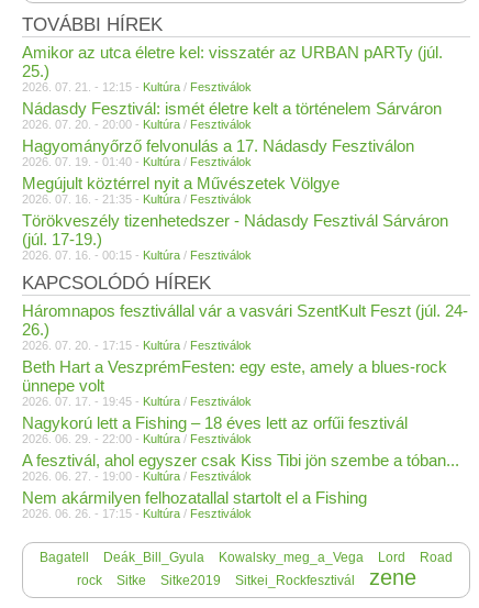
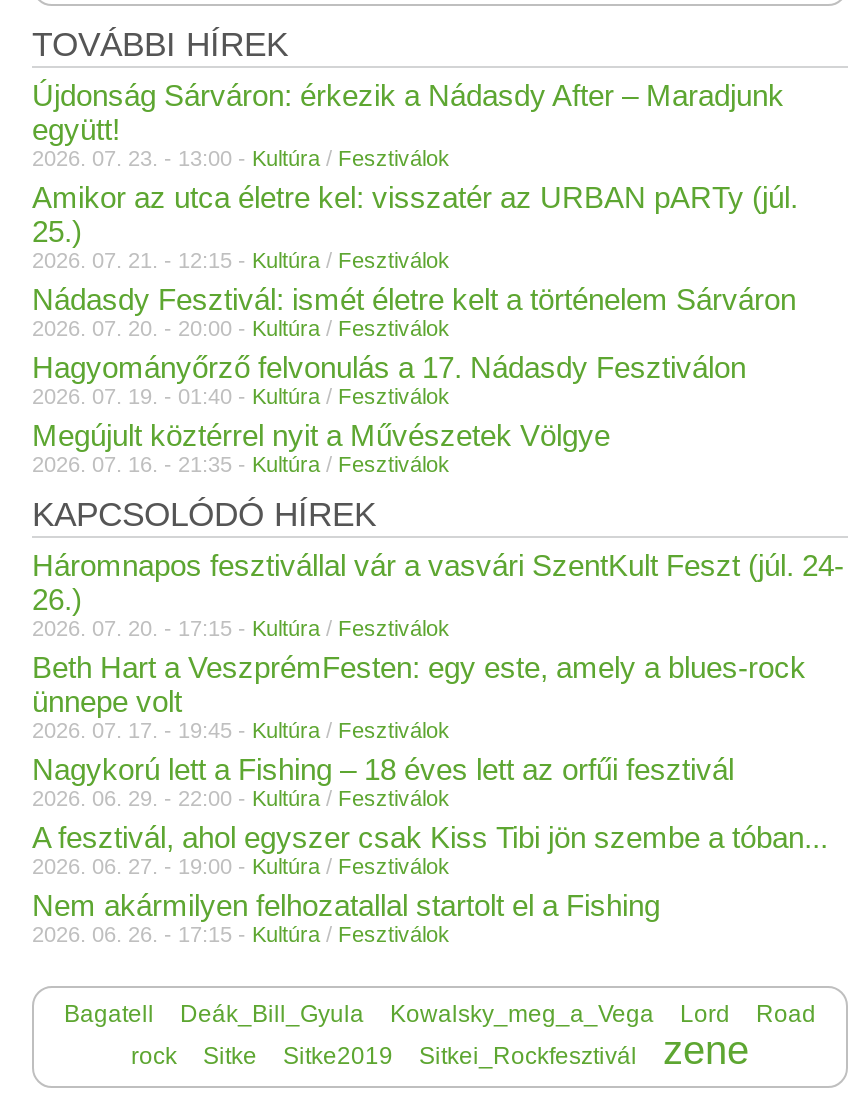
none -> [32,78,784,170] Újdonság Sárváron: érkezik a Nádasdy After – Maradjunk | együtt! | 2026. 07. 23. - 13:00 - Kultúra / Fesztiválok
moved [22,43,443,206] -> [32,180,798,476]: Amikor az utca életre kel: visszatér az URBAN pARTy (júl. | 25.) | 2026. 07. 21. - 12:15 - Kultúra / Fesztiválok | ... | Megújult köztérrel nyit a Művészetek Völgye | 2026. 07. 16. - 21:35 - Kultúra / Fesztiválok
[22,211,448,262] Törökveszély tizenhetedszer - Nádasdy Fesztivál Sárváron | (júl. 17-19.) | 2026. 07. 16. - 00:15 - Kultúra / Fesztiválok -> none

